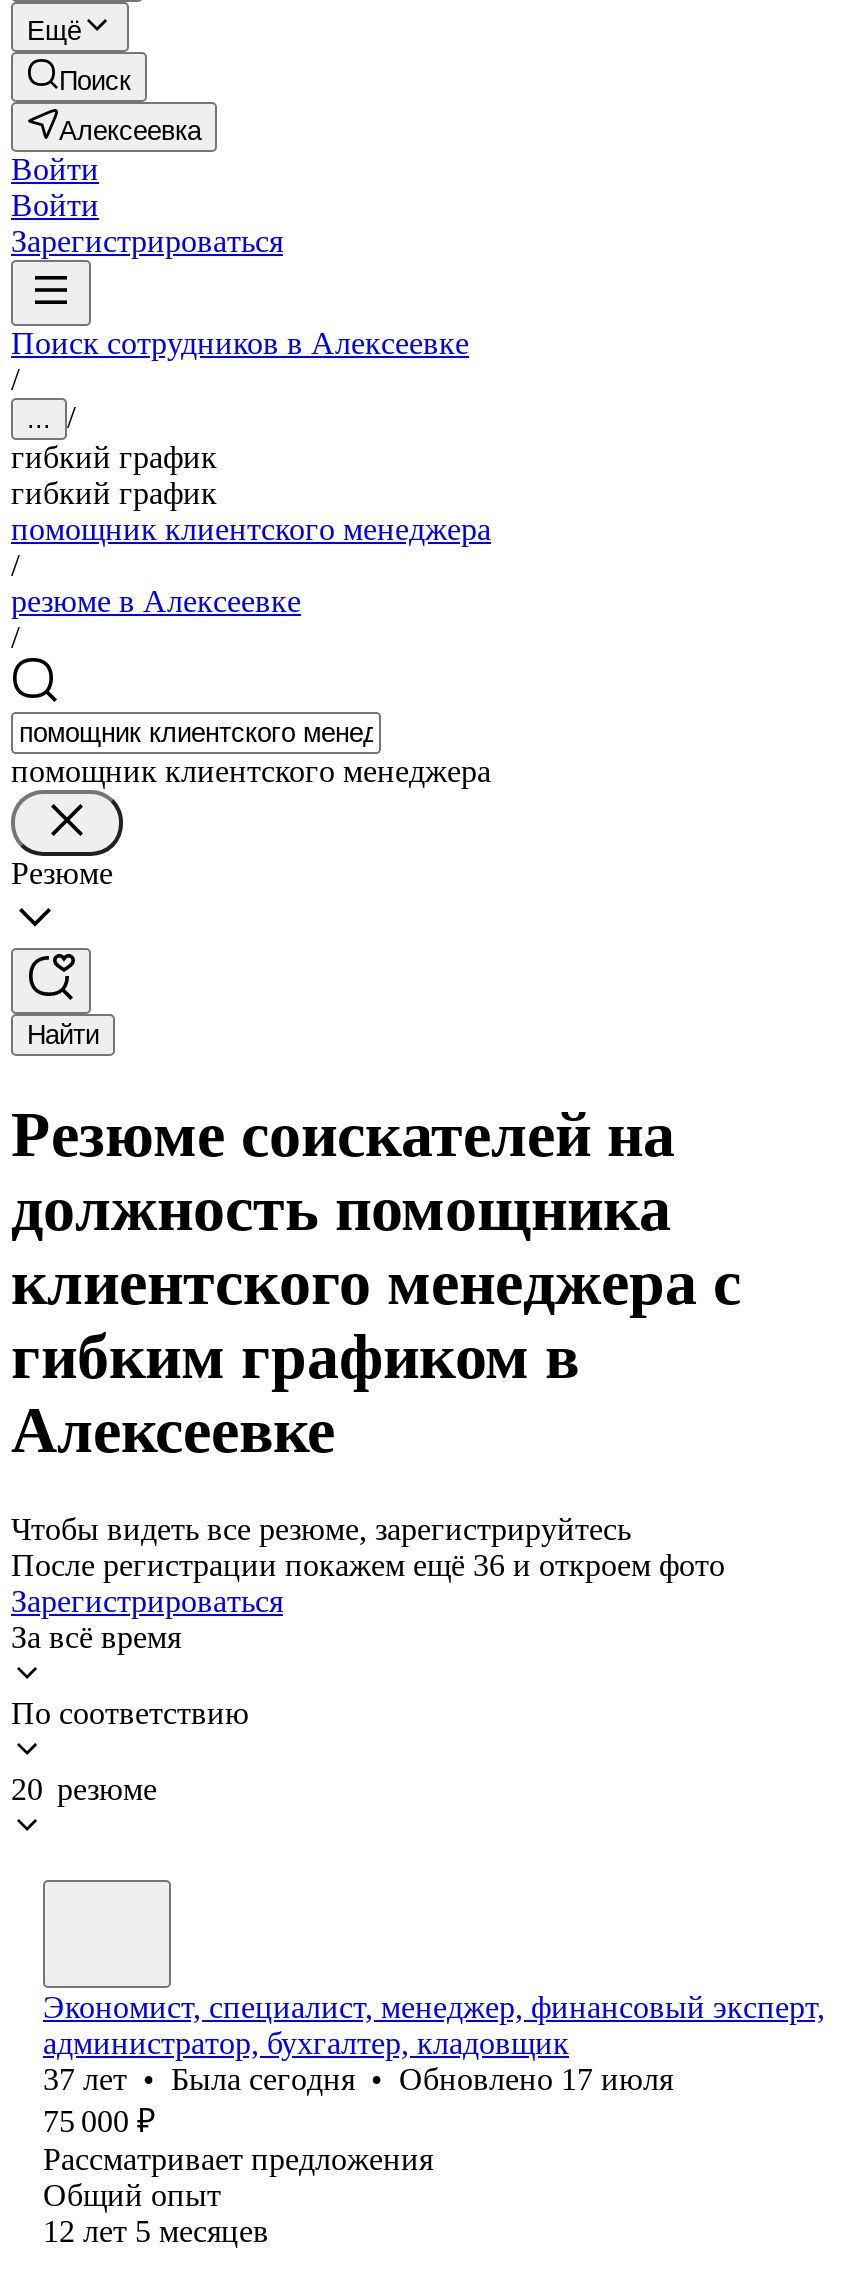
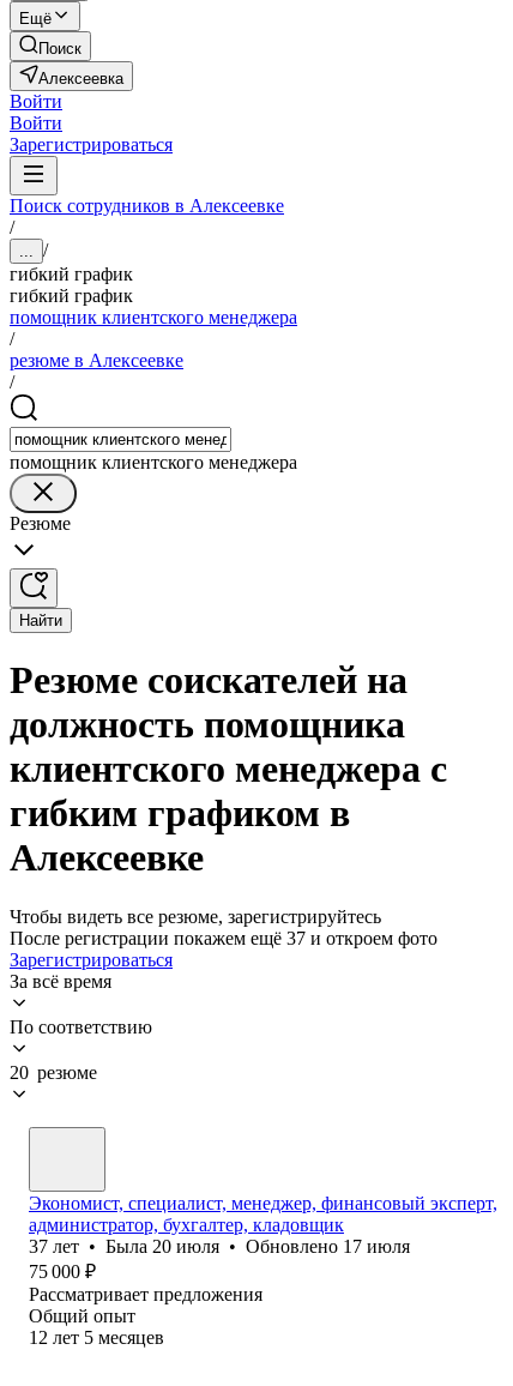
[11,1548,725,1582] После регистрации покажем ещё 36 и откроем фото -> [10,928,437,948] После регистрации покажем ещё 37 и откроем фото
[43,2062,673,2096] 37 лет • Была сегодня • Обновлено 17 июля -> [29,1236,410,1256] 37 лет • Была 20 июля • Обновлено 17 июля

